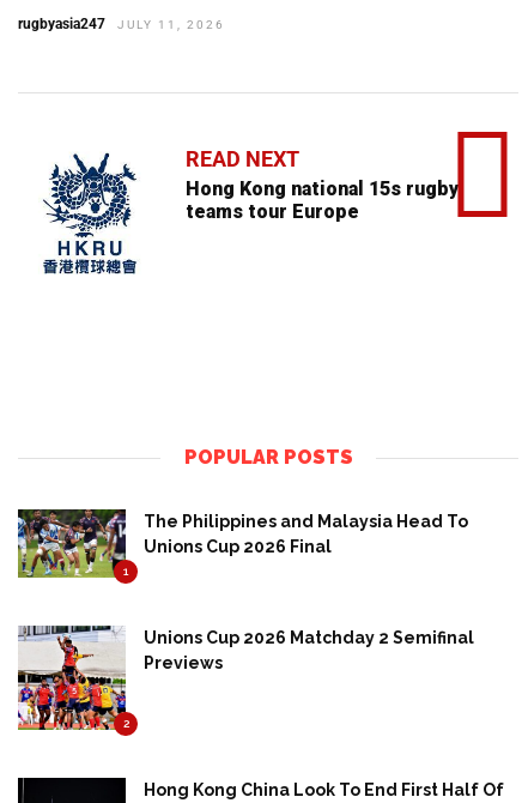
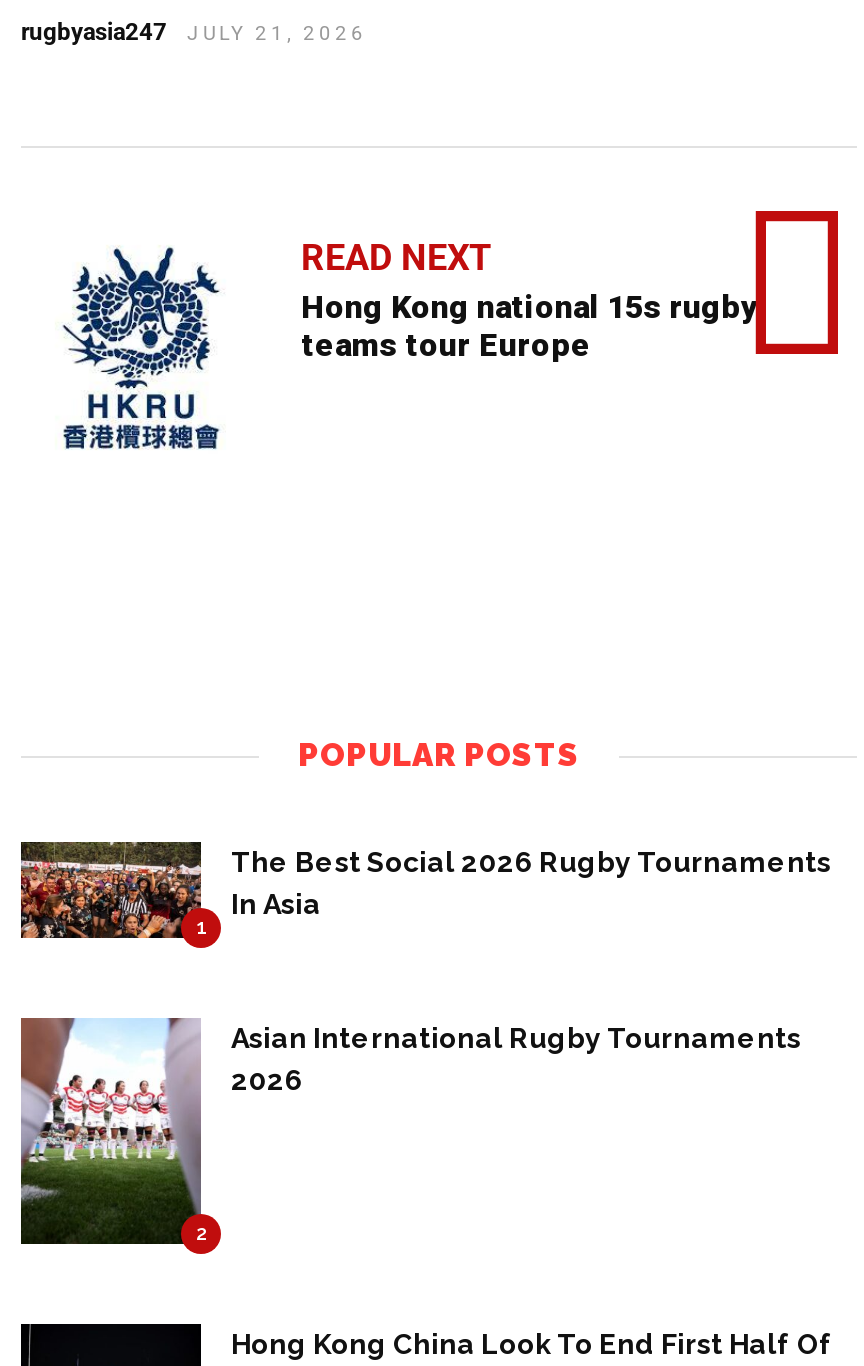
[18,16,225,33] rugbyasia247 JULY 11, 2026 -> [21,19,367,47] rugbyasia247 JULY 21, 2026
[17,509,468,579] [image] | The Philippines and Malaysia Head To | Unions Cup 2026 Final -> [19,842,831,940] [image] | The Best Social 2026 Rugby Tournaments | In Asia
[17,624,474,731] [image] | Unions Cup 2026 Matchday 2 Semifinal | Previews -> [19,1018,801,1246] [image] | Asian International Rugby Tournaments | 2026

